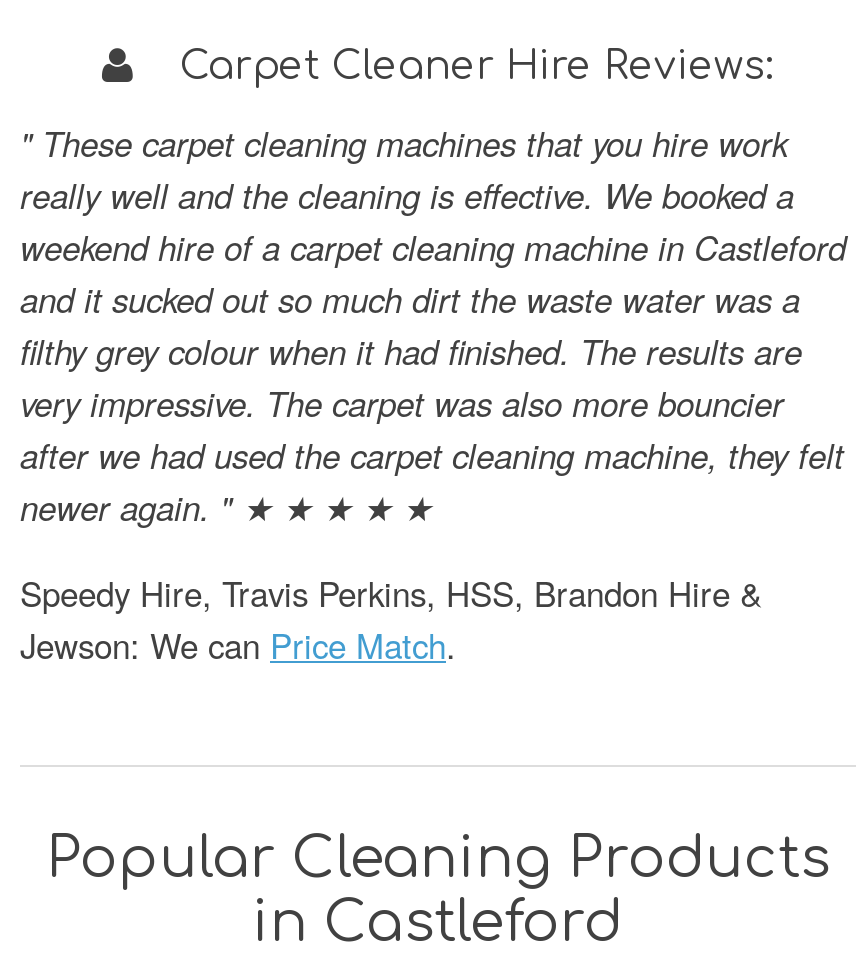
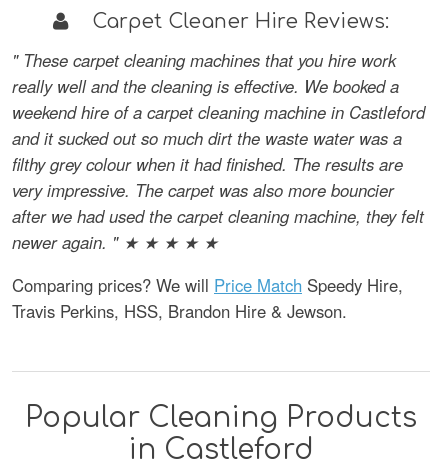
[20,568,762,668] Speedy Hire, Travis Perkins, HSS, Brandon Hire & | Jewson: We can Price Match. -> [12,272,403,322] Comparing prices? We will Price Match Speedy Hire, | Travis Perkins, HSS, Brandon Hire & Jewson.

